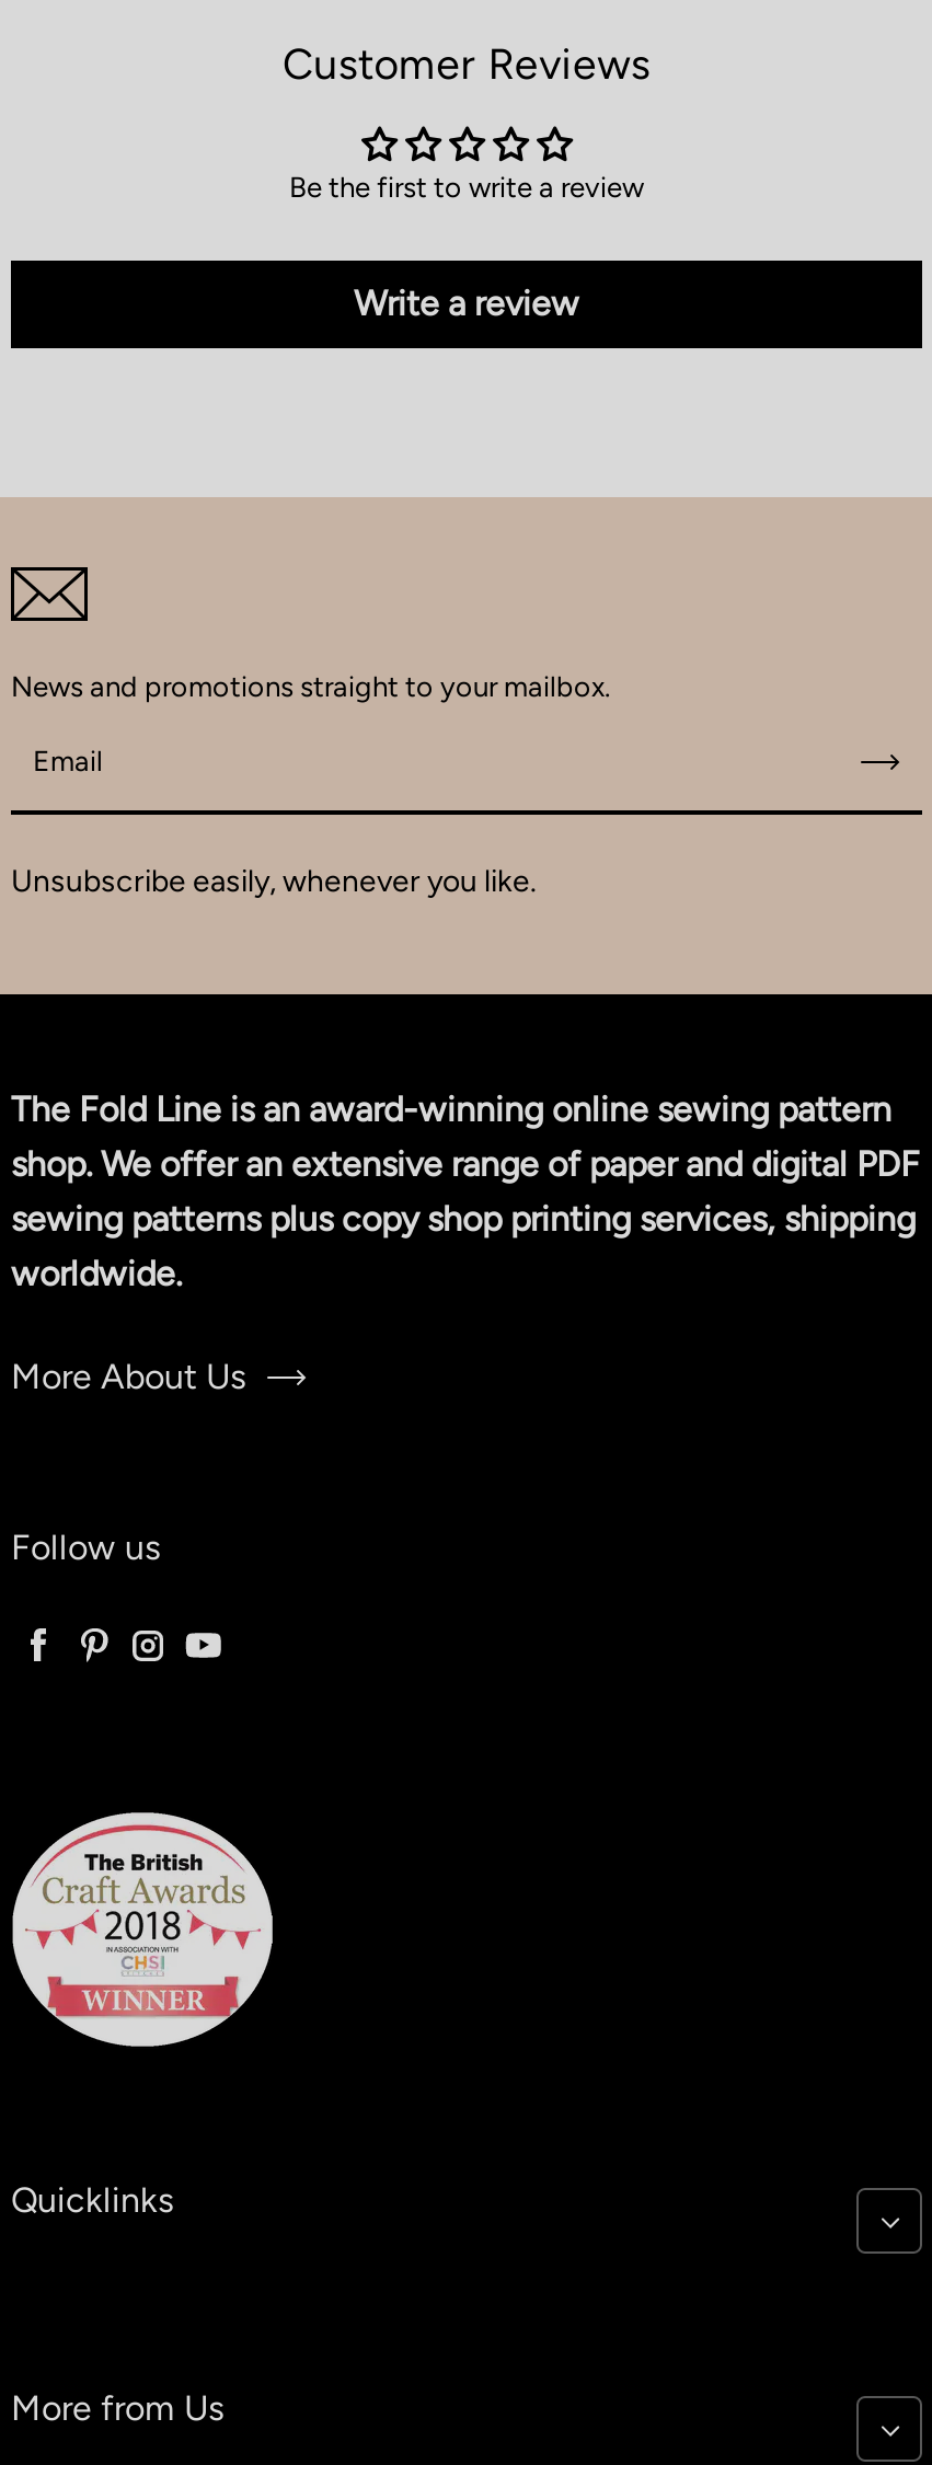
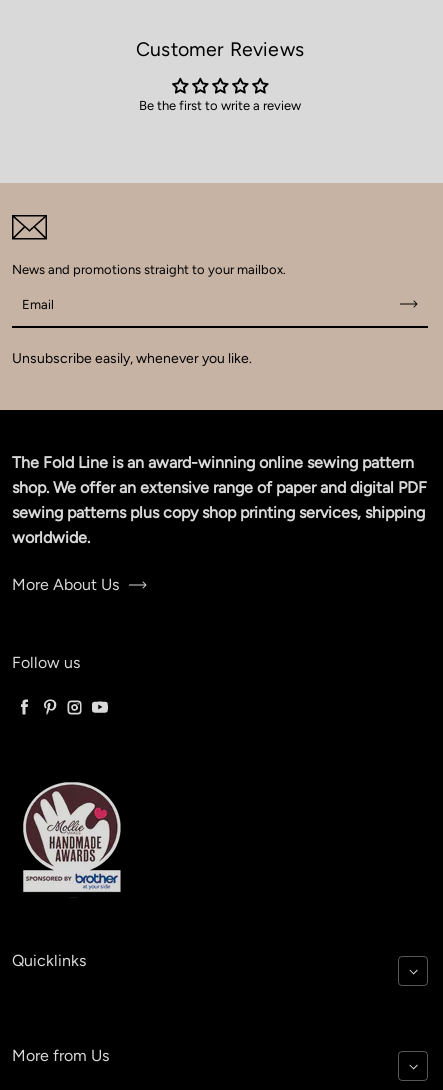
[354,282,579,323] Write a review -> none
[11,1808,276,2049] [image] -> [13,781,132,893] [image]

